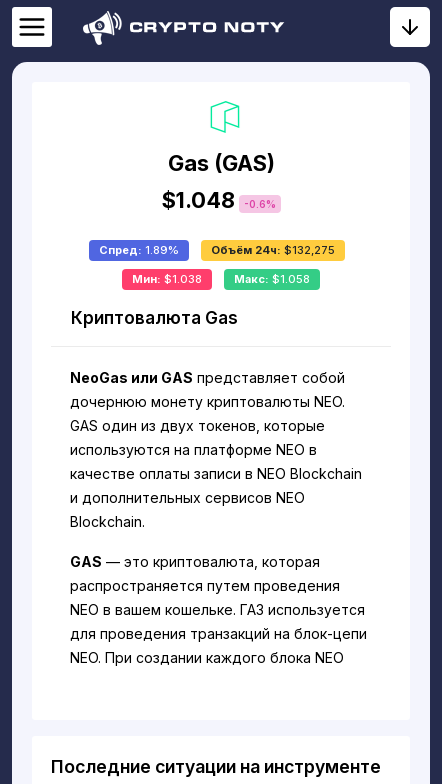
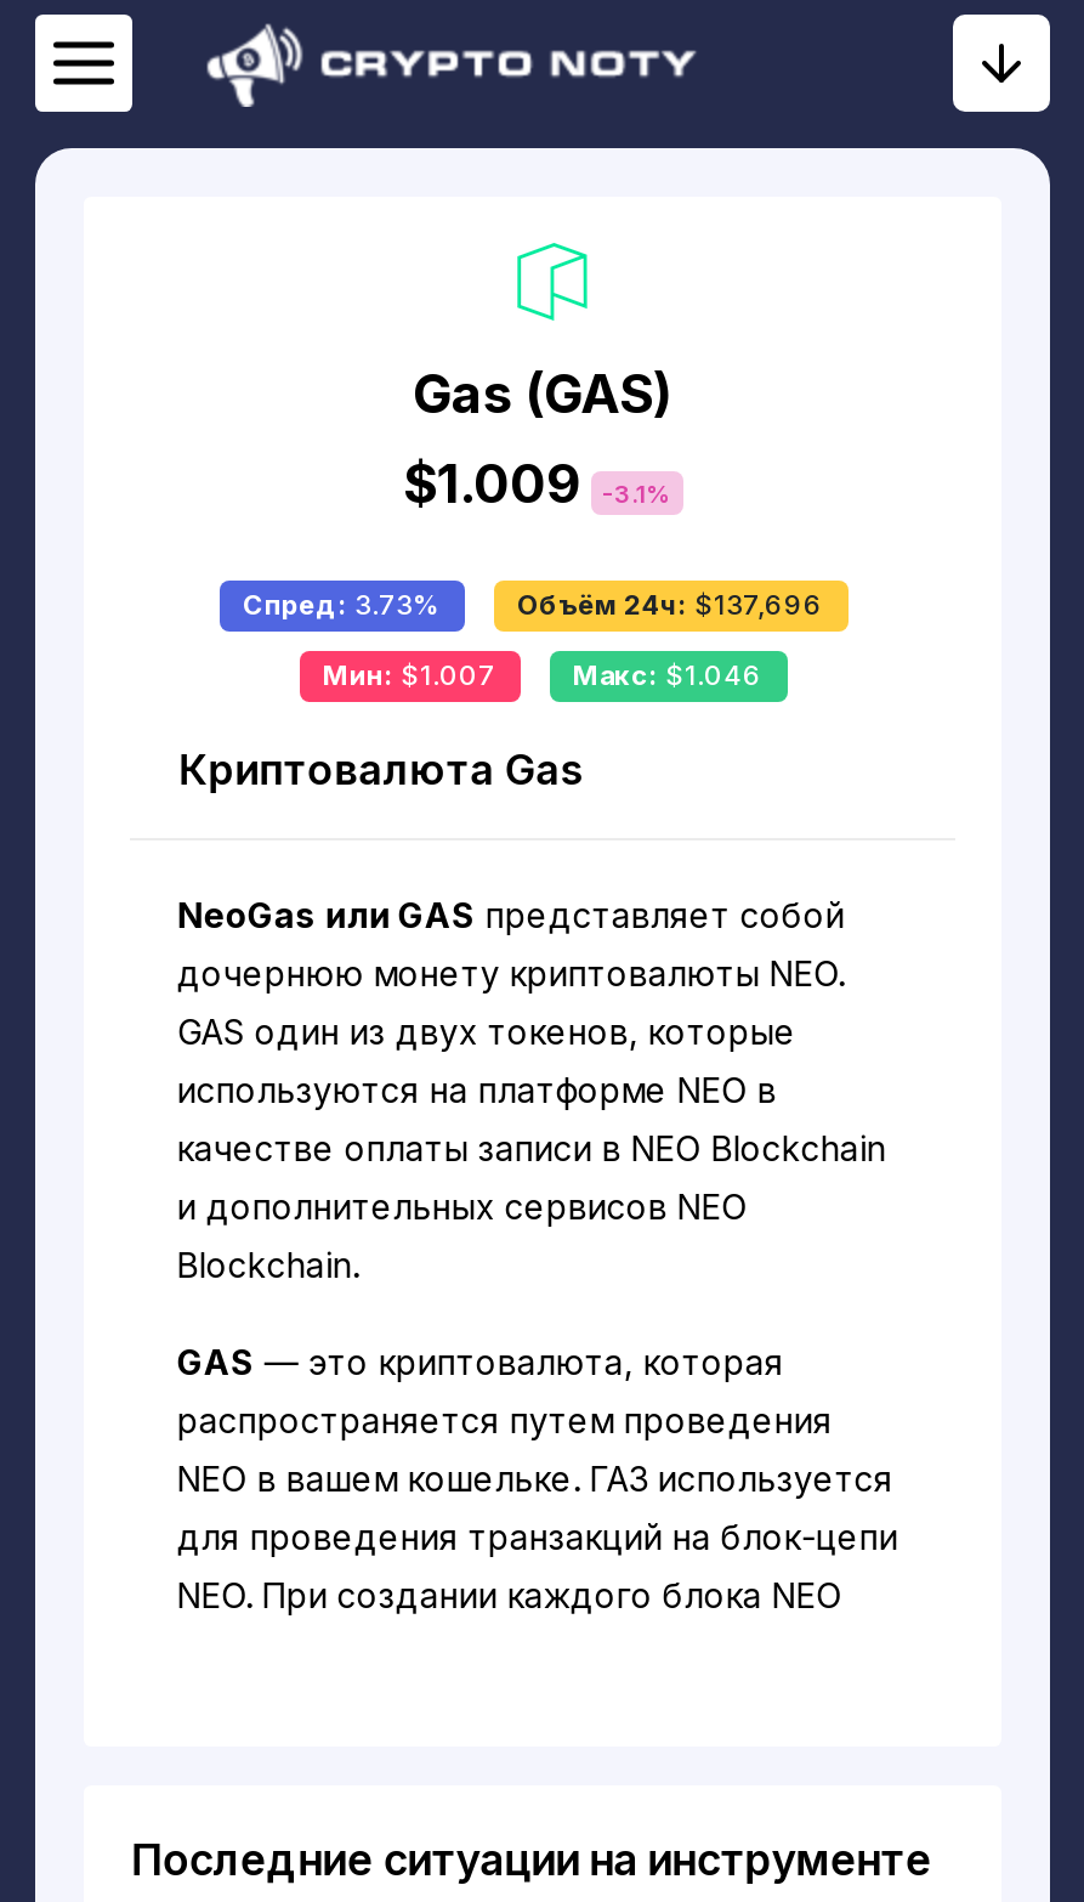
[161,187,234,213] $1.048 -> [403,452,580,515] $1.009
[243,198,275,210] -0.6% -> [602,478,670,507] -3.1%
[99,243,179,257] Спред: 1.89% -> [243,588,439,622] Спред: 3.73%
[211,243,335,257] Объём 24ч: $132,275 -> [517,588,823,622] Объём 24ч: $137,696
[132,272,202,286] Мин: $1.038 -> [323,658,495,692] Мин: $1.007
[234,272,310,286] Макс: $1.058 -> [573,658,762,692] Макс: $1.046

